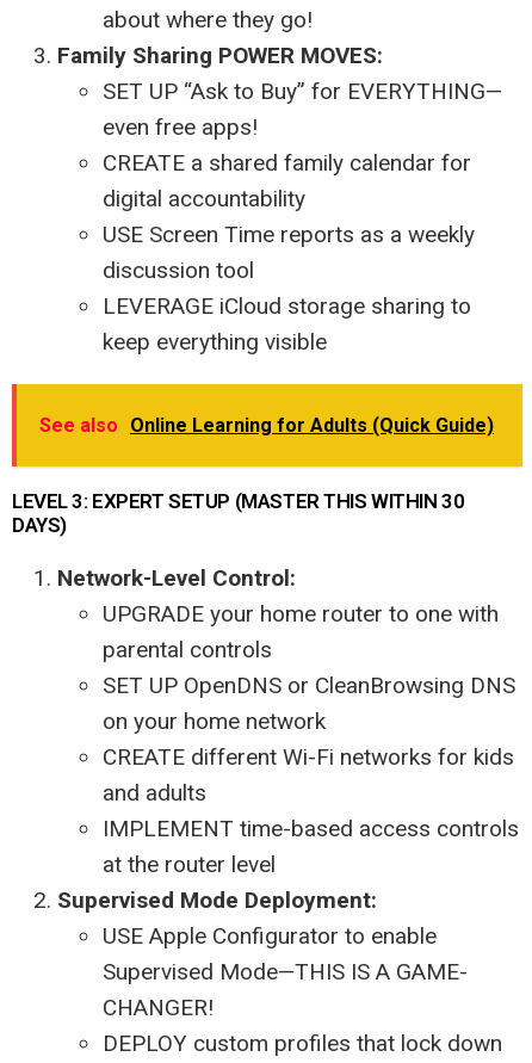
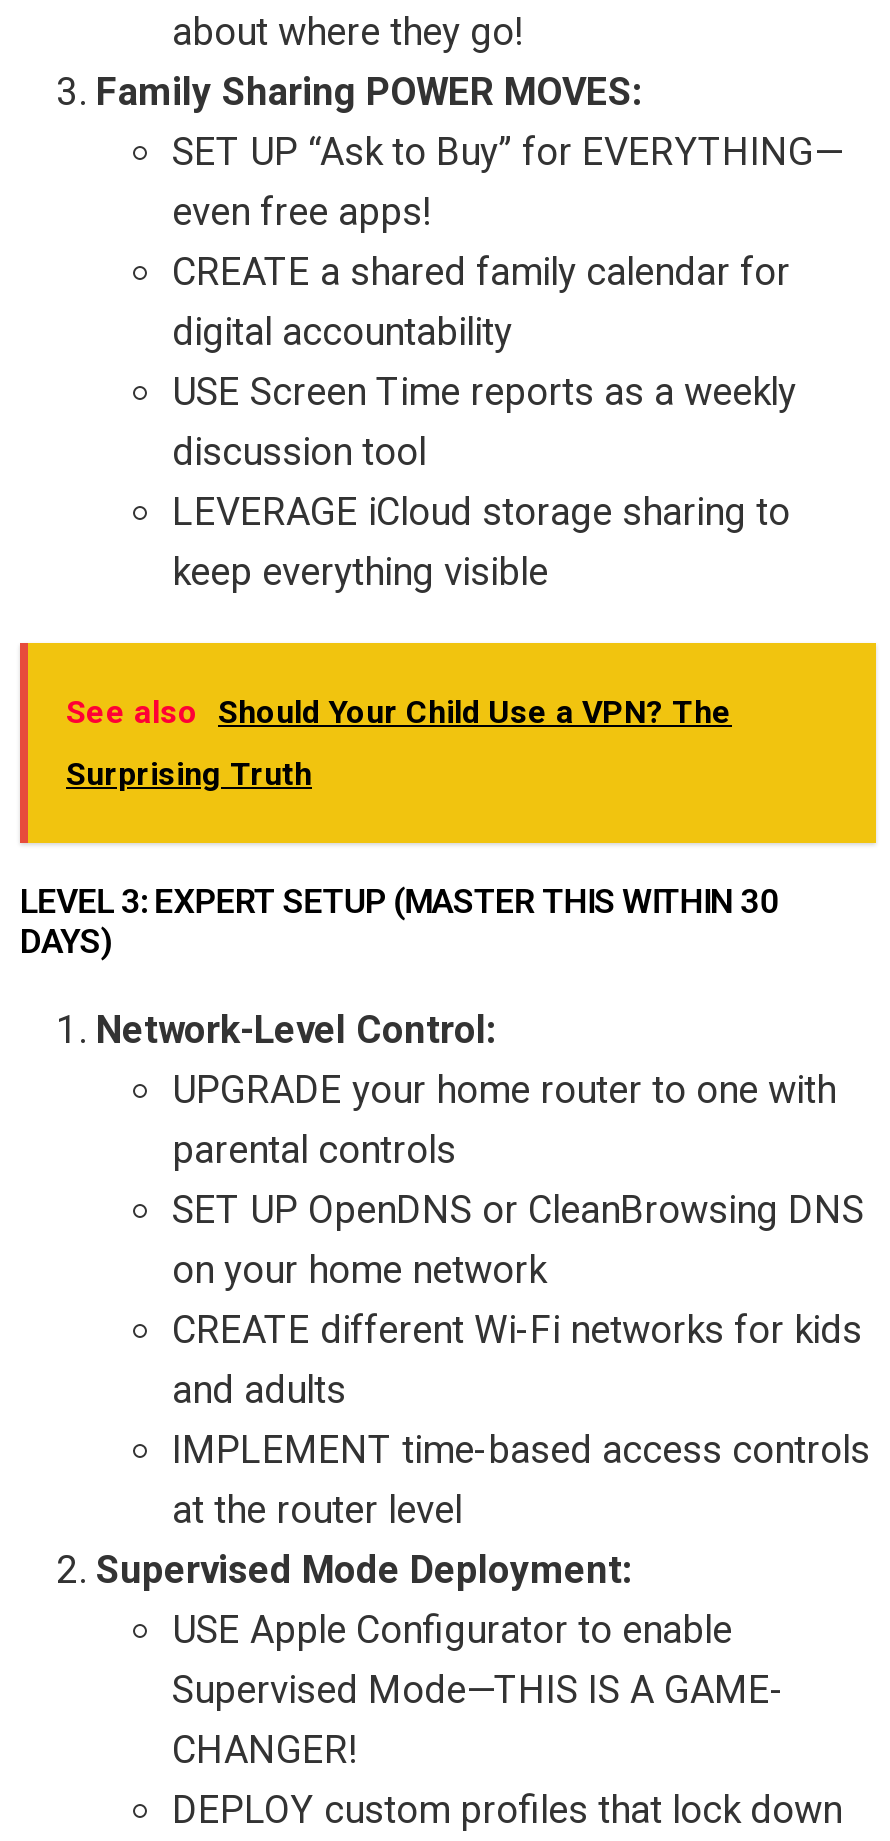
[39,414,494,437] See also Online Learning for Adults (Quick Guide) -> [66,692,732,792] See also Should Your Child Use a VPN? The | Surprising Truth

